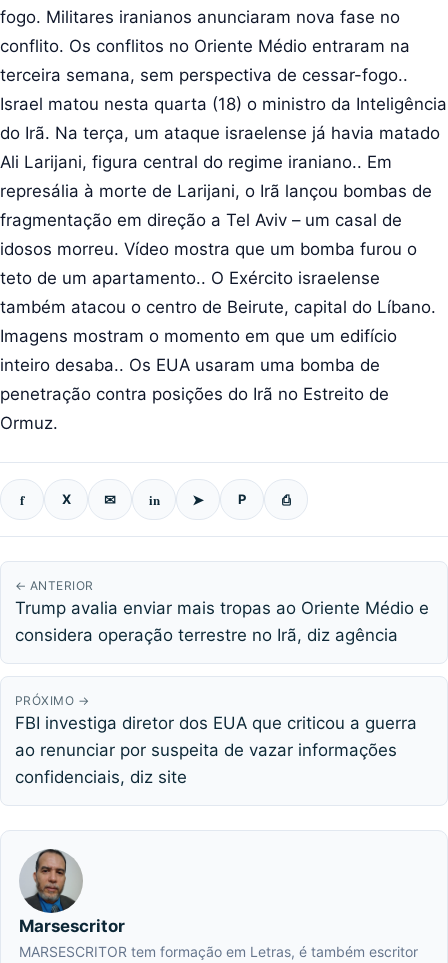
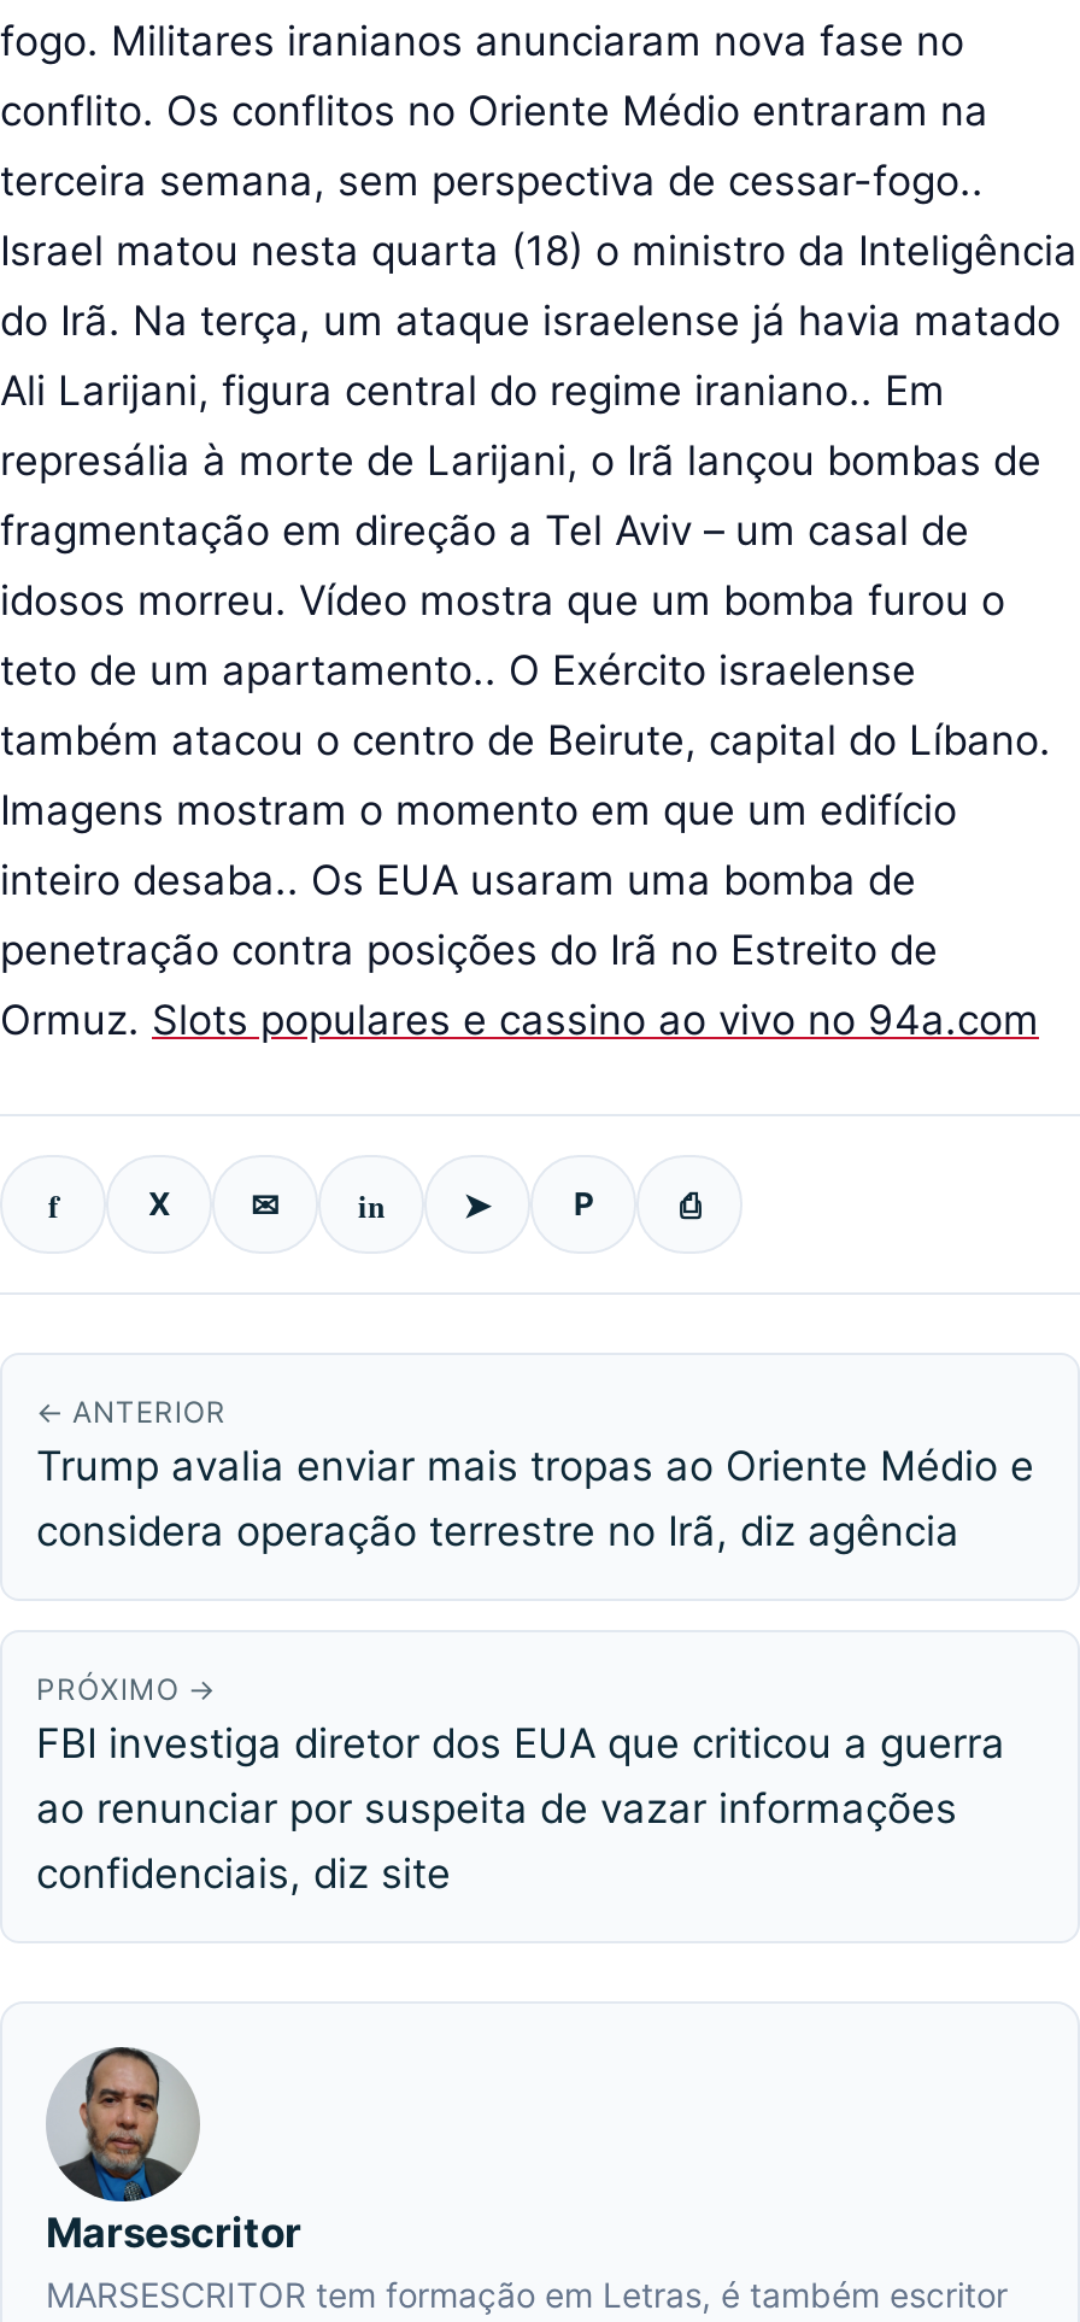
[0,413,58,433] Ormuz. -> [0,996,1039,1044] Ormuz. Slots populares e cassino ao vivo no 94a.com

